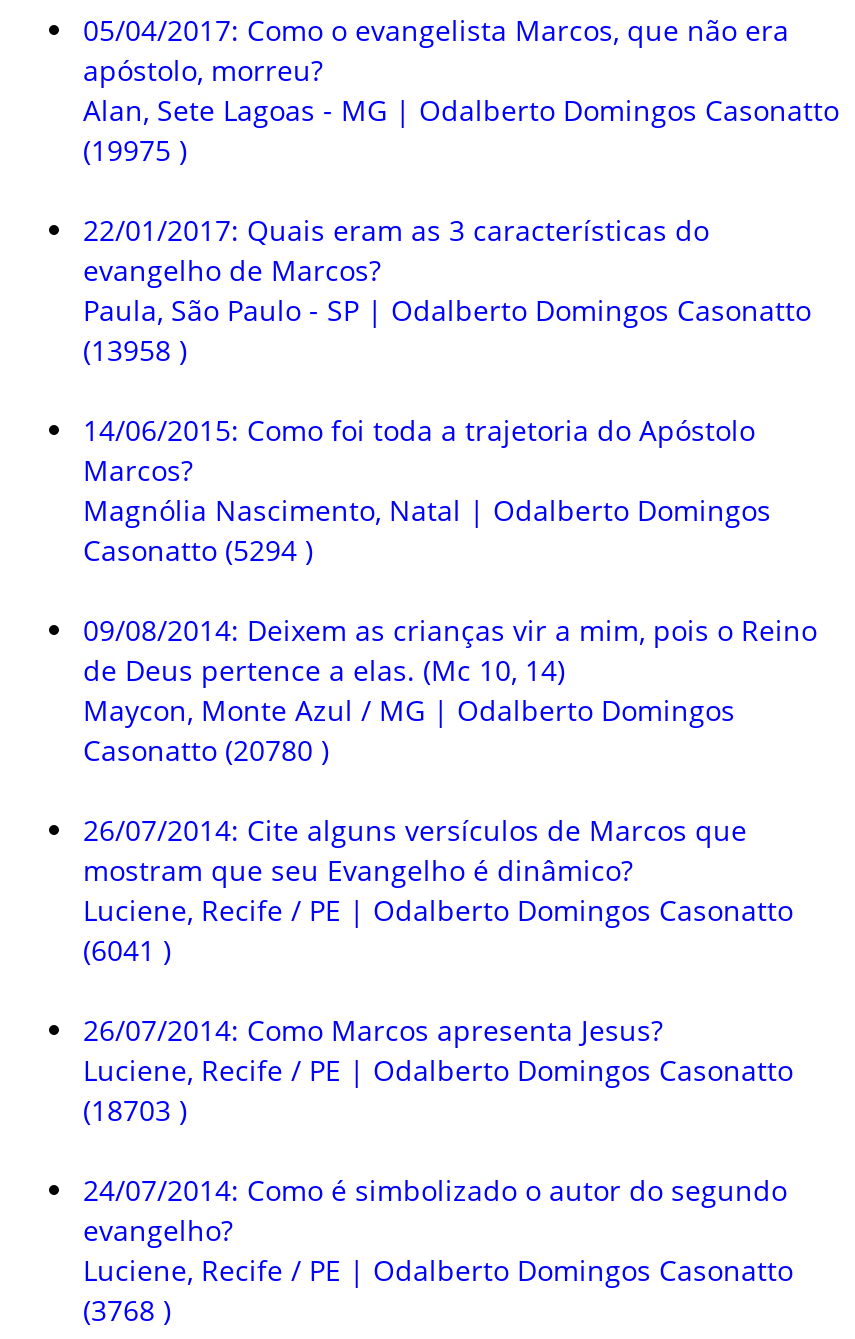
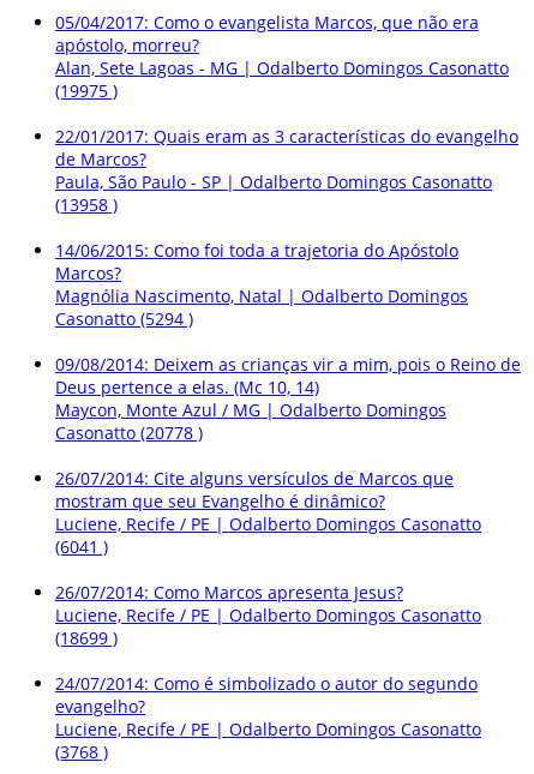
[83,731,329,769] Casonatto (20780 ) -> [55,421,203,444] Casonatto (20778 )
[83,1091,187,1129] (18703 ) -> [55,626,118,649] (18699 )

